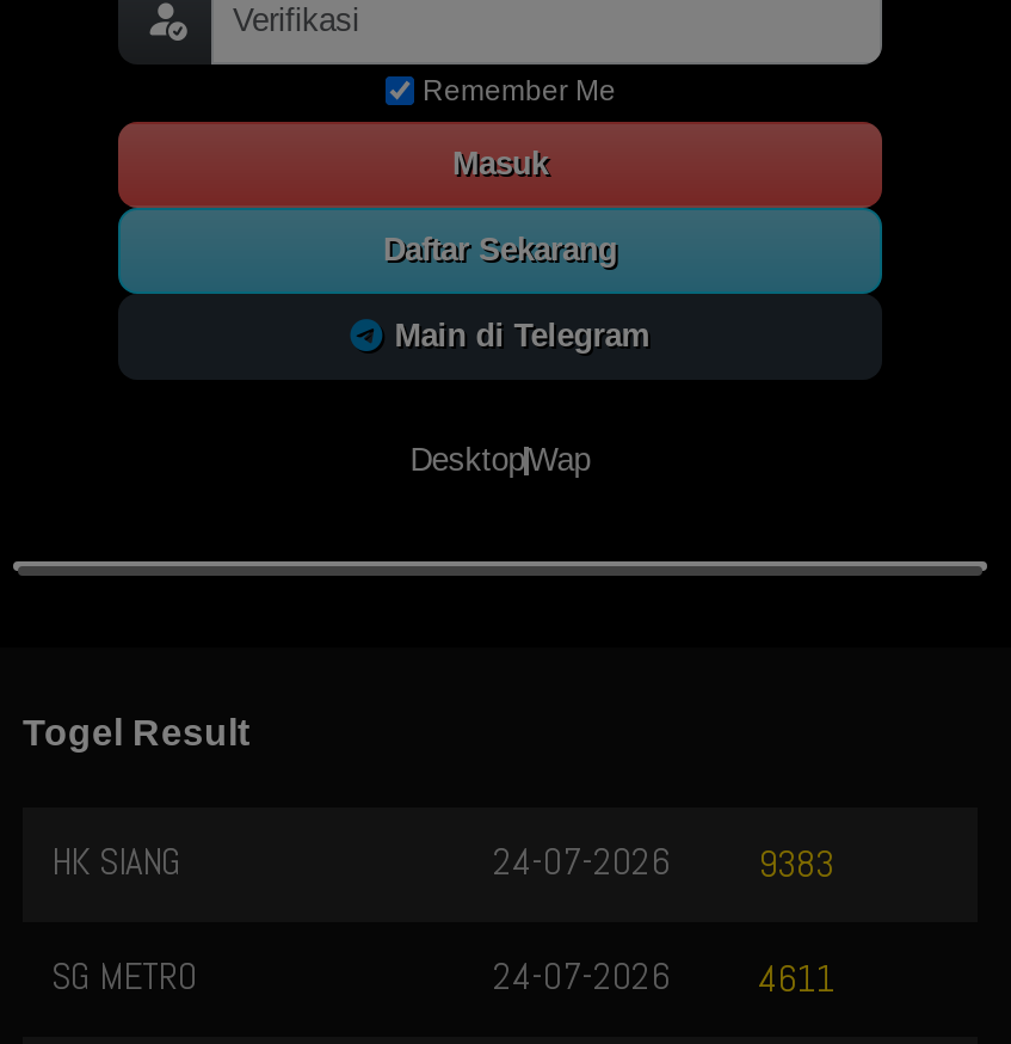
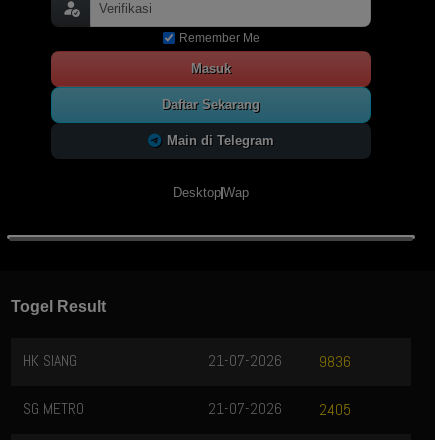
[493,840,670,887] 24-07-2026 -> [208,351,282,371] 21-07-2026
[758,841,834,888] 9383 -> [319,352,351,372] 9836
[493,954,670,1002] 24-07-2026 -> [208,399,282,419] 21-07-2026
[758,955,834,1003] 4611 -> [319,400,351,420] 2405

